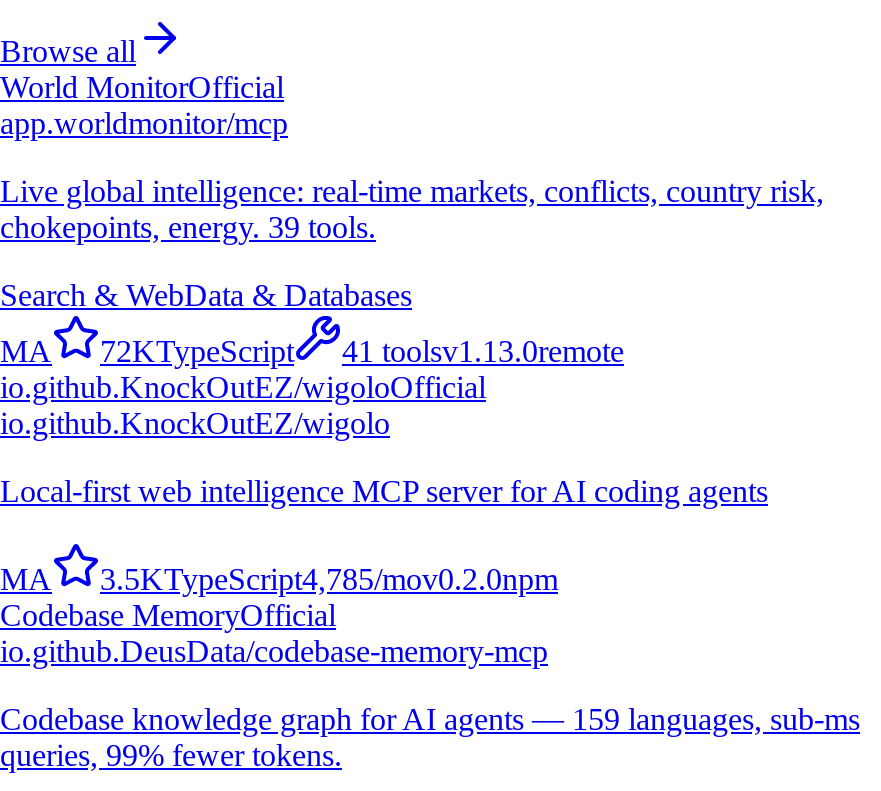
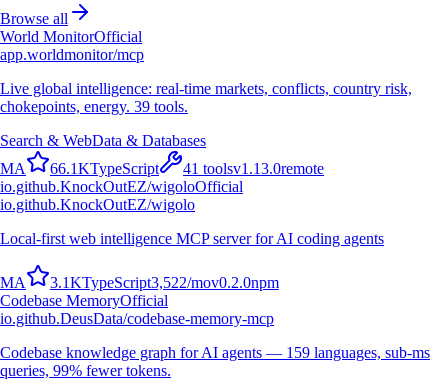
[0,335,624,369] MA 72KTypeScript 41 toolsv1.13.0remote -> [0,160,324,177] MA 66.1KTypeScript 41 toolsv1.13.0remote
[100,563,558,597] 3.5KTypeScript4,785/mov0.2.0npm -> [50,274,279,291] 3.1KTypeScript3,522/mov0.2.0npm

